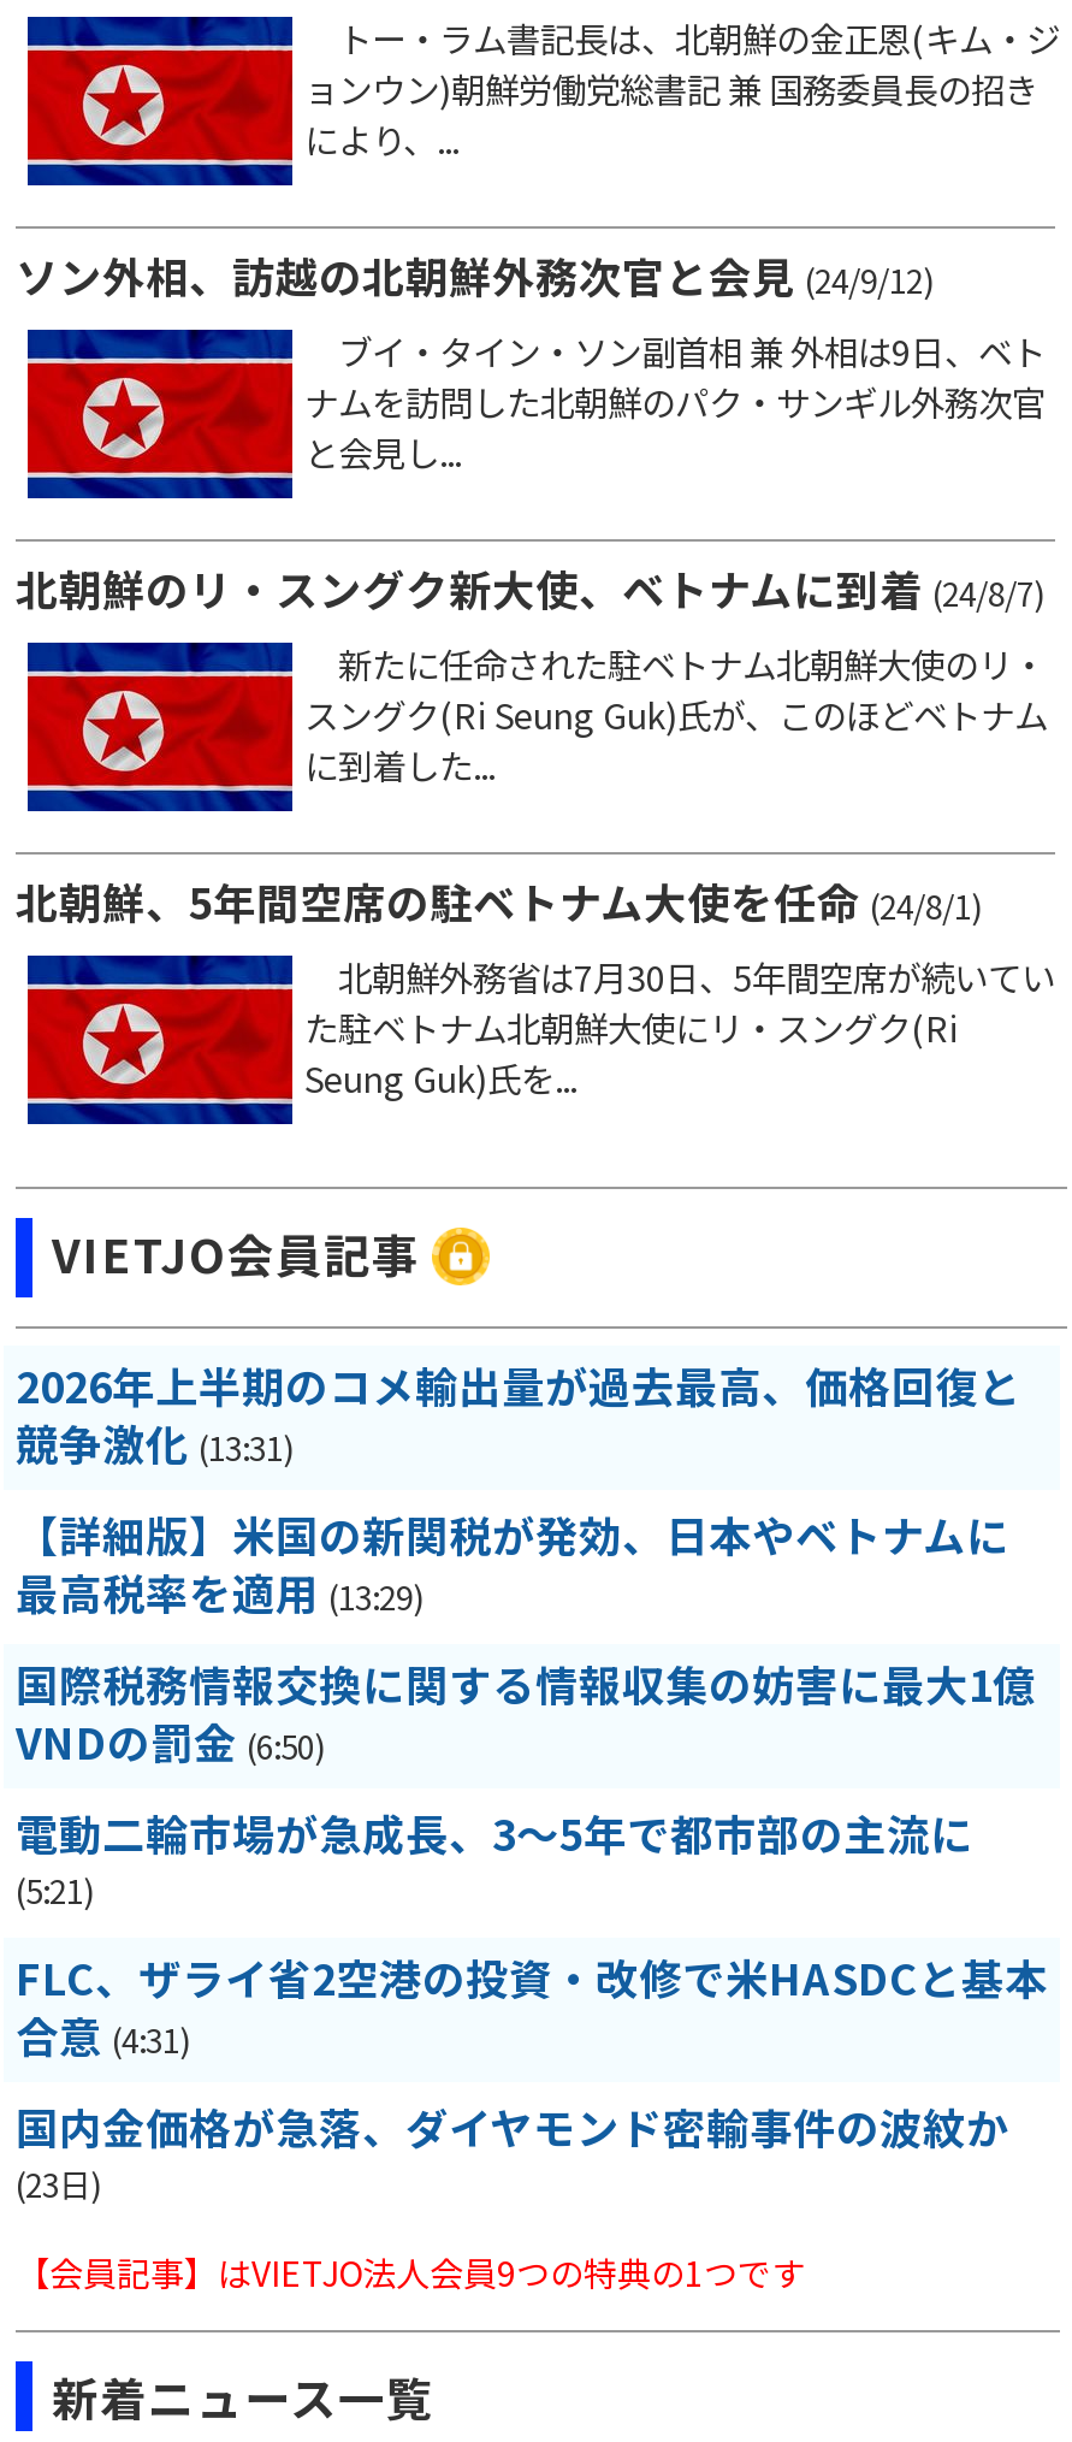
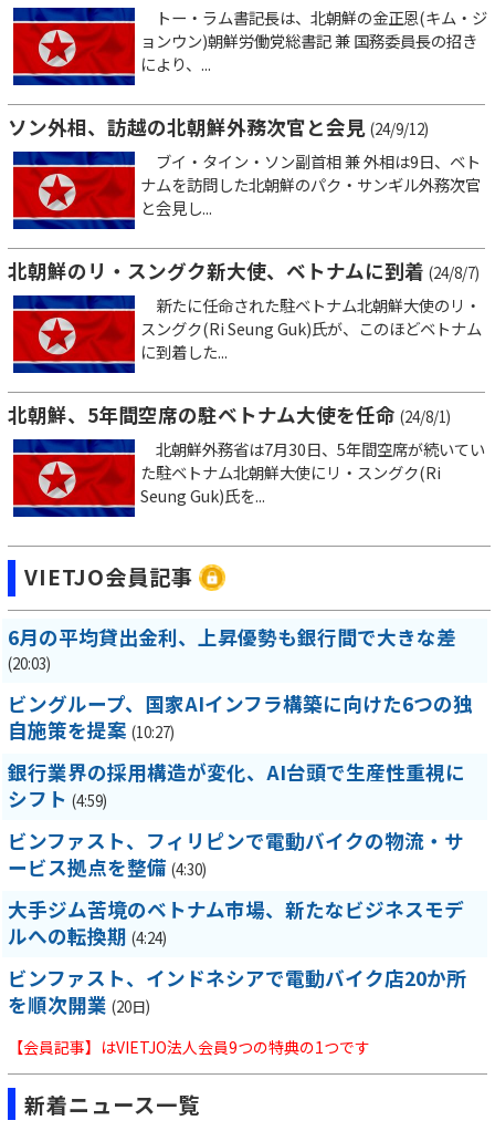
[16,1355,1021,1473] 2026年上半期のコメ輸出量が過去最高、価格回復と | 競争激化 (13:31) -> [8,623,456,674] 6月の平均貸出金利、上昇優勢も銀行間で大きな差 | (20:03)
[16,1504,1009,1622] 【詳細版】米国の新関税が発効、日本やベトナムに | 最高税率を適用 (13:29) -> [8,689,473,744] ビングループ、国家AIインフラ構築に向けた6つの独 | 自施策を提案 (10:27)
[16,1654,1036,1772] 国際税務情報交換に関する情報収集の妨害に最大1億 | VNDの罰金 (6:50) -> [8,758,465,812] 銀行業界の採用構造が変化、AI台頭で生産性重視に | シフト (4:59)
[16,1803,973,1914] 電動二輪市場が急成長、3～5年で都市部の主流に | (5:21) -> [8,827,464,881] ビンファスト、フィリピンで電動バイクの物流・サ | ービス拠点を整備 (4:30)
[16,1947,1048,2065] FLC、ザライ省2空港の投資・改修で米HASDCと基本 | 合意 (4:31) -> [8,895,464,950] 大手ジム苦境のベトナム市場、新たなビジネスモデ | ルへの転換期 (4:24)
[16,2097,1009,2207] 国内金価格が急落、ダイヤモンド密輸事件の波紋か | (23日) -> [8,964,466,1018] ビンファスト、インドネシアで電動バイク店20か所 | を順次開業 (20日)

